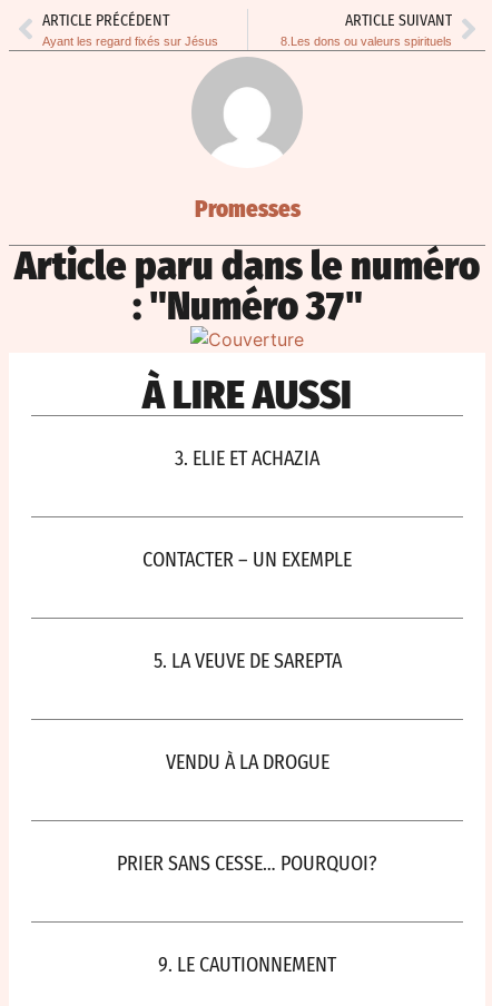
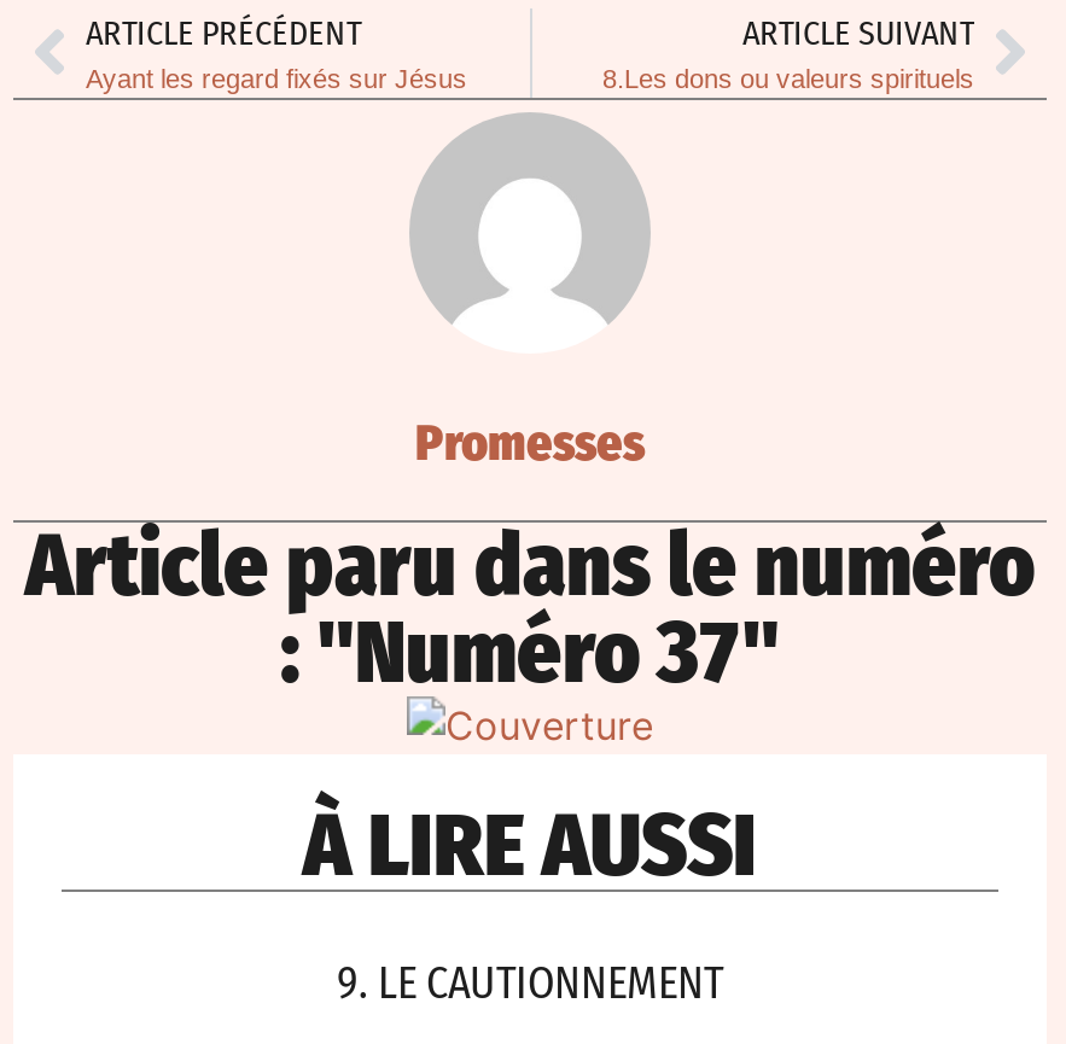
[175,446,319,470] 3. ELIE ET ACHAZIA -> none
[142,547,352,572] CONTACTER – UN EXEMPLE -> none
[153,649,341,673] 5. LA VEUVE DE SAREPTA -> none
[165,750,329,775] VENDU À LA DROGUE -> none
[117,852,377,876] PRIER SANS CESSE… POURQUOI? -> none

